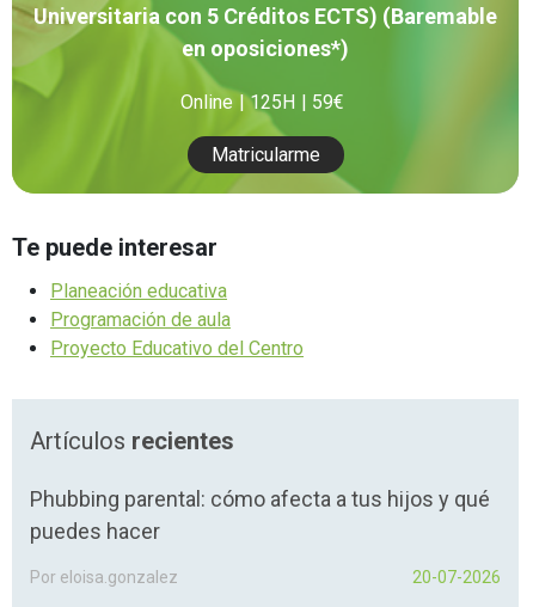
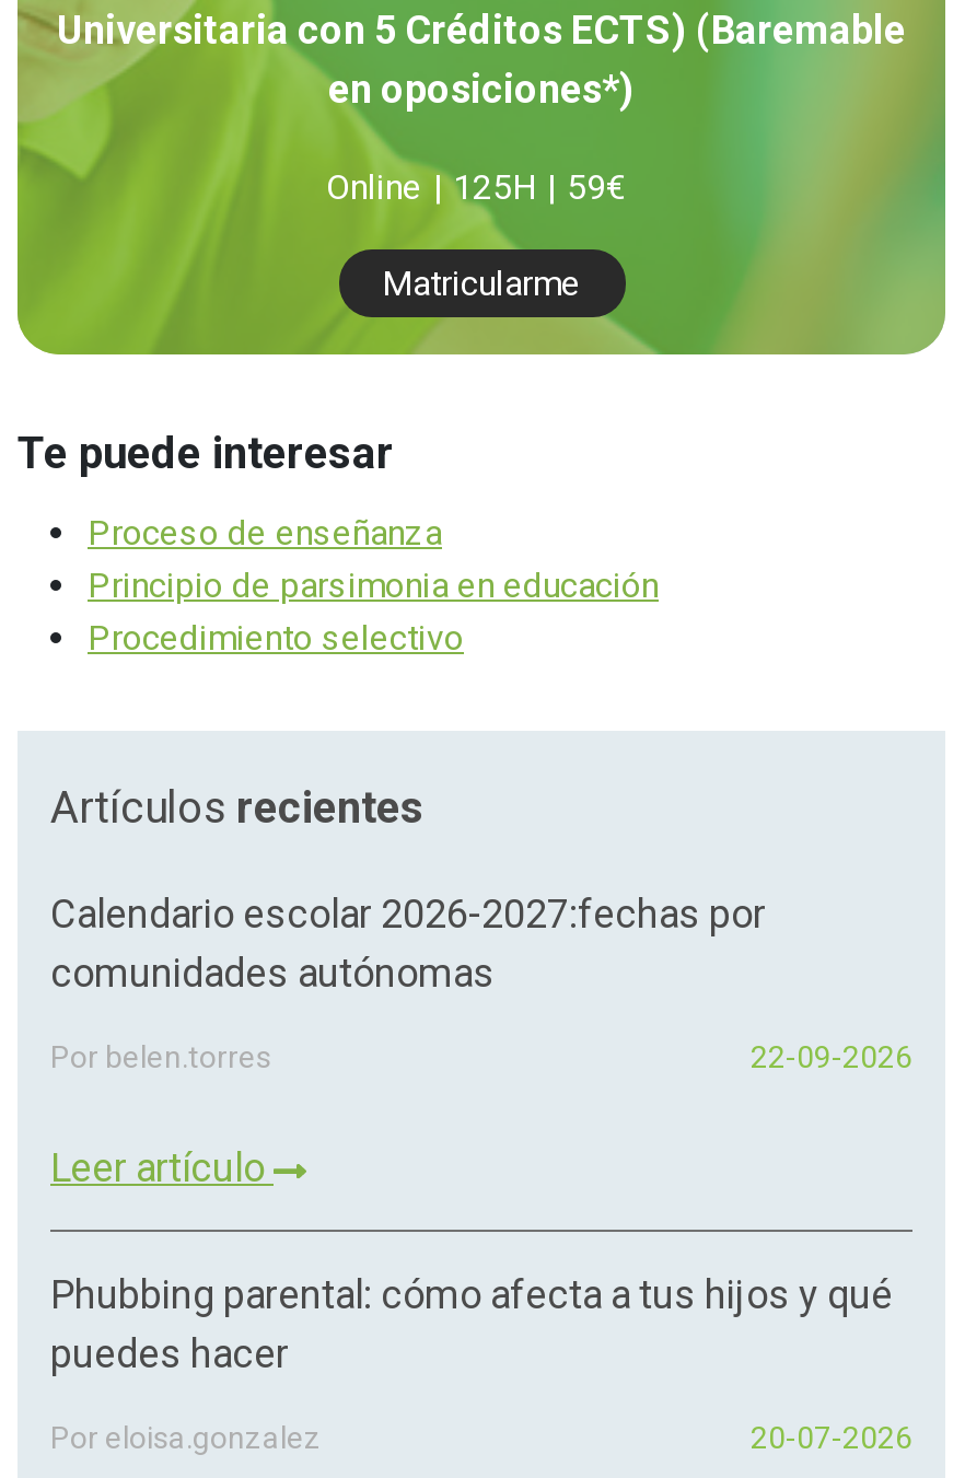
[50,280,304,360] Planeación educativa | Programación de aula | Proyecto Educativo del Centro -> [88,513,659,659] Proceso de enseñanza | Principio de parsimonia en educación | Procedimiento selectivo
none -> [50,891,912,1191] Calendario escolar 2026-2027:fechas por | comunidades autónomas | Por belen.torres | 22-09-2026 | Leer artículo

